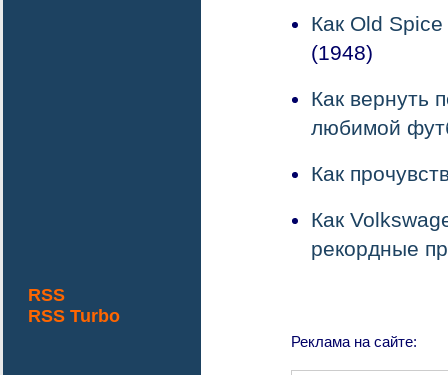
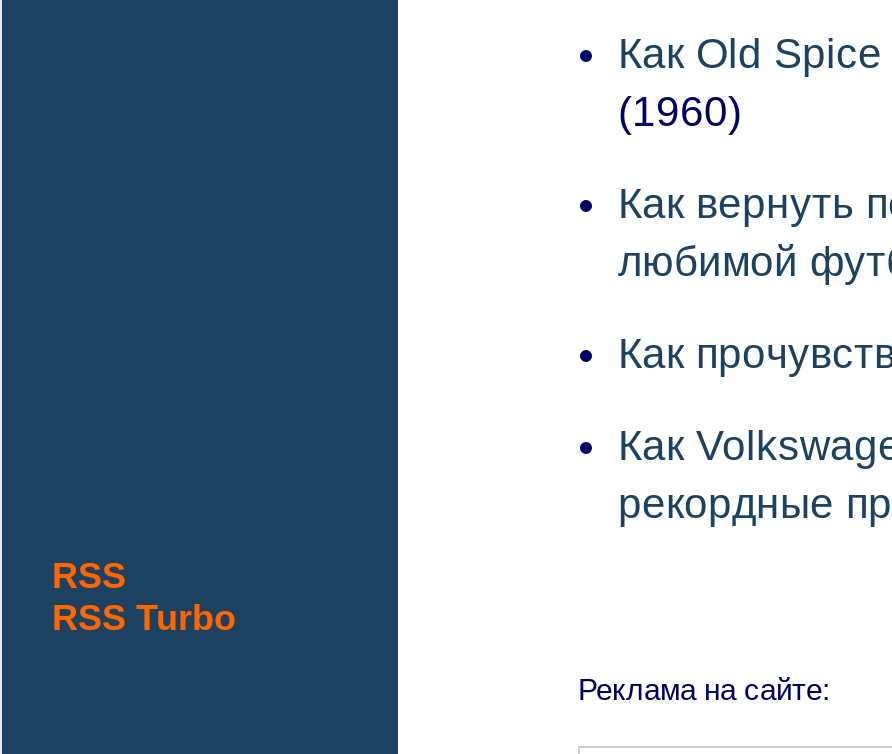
[311,41,373,64] (1948) -> [618,88,742,134] (1960)

